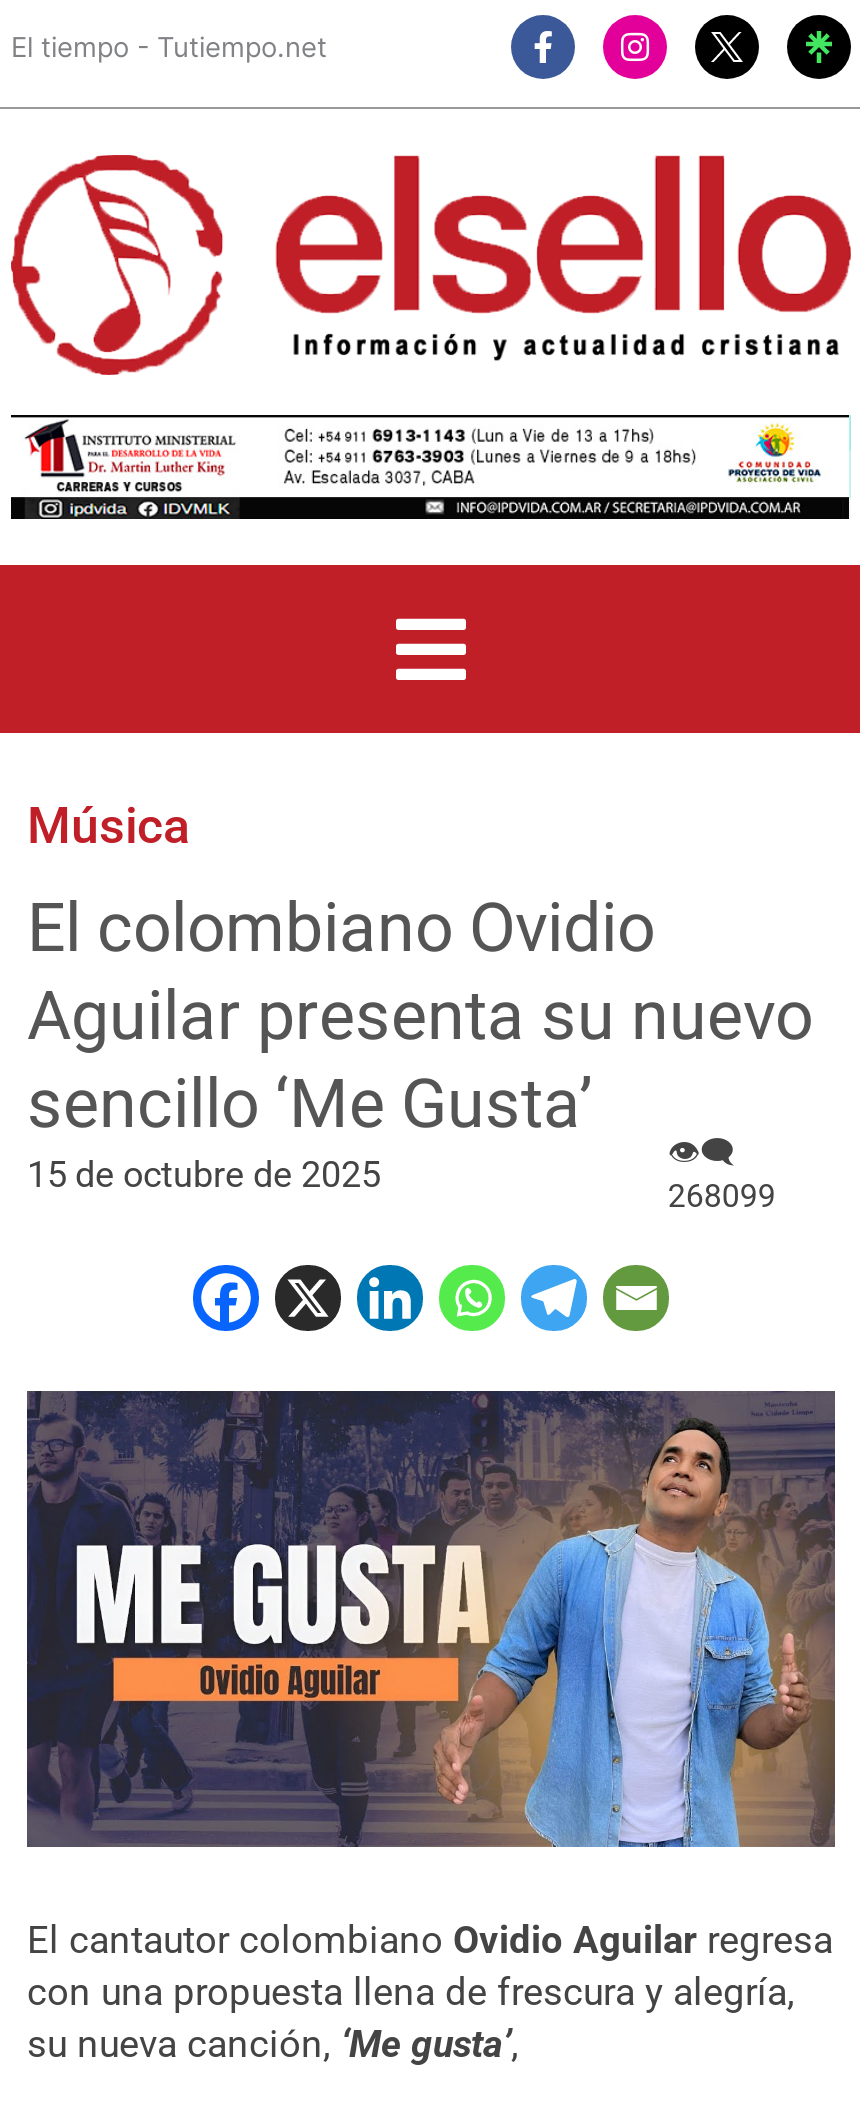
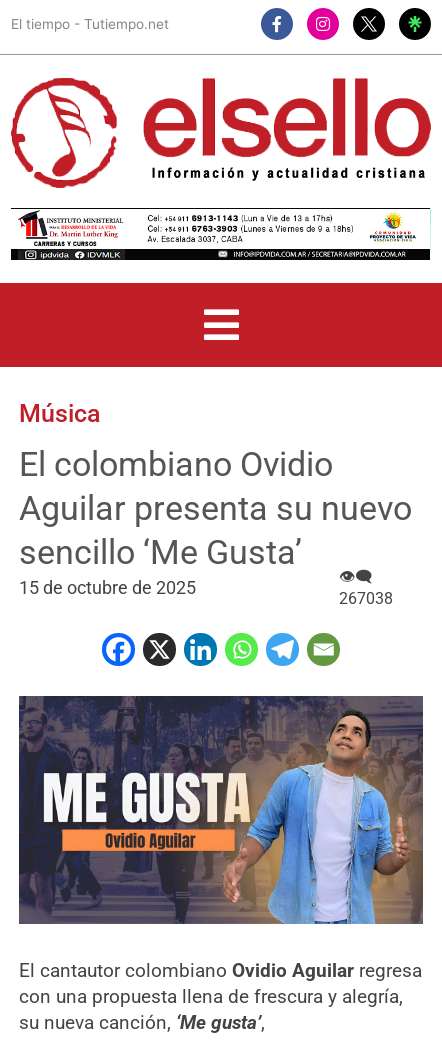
[668,1177,776,1215] 268099 -> [339,589,393,608] 267038

